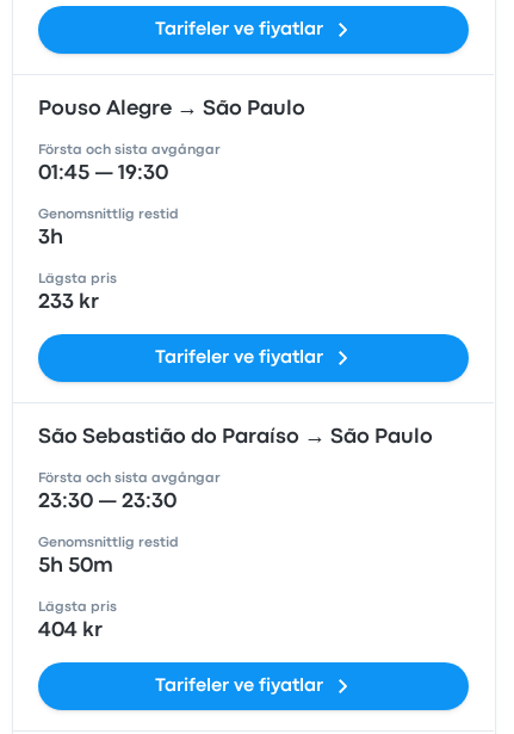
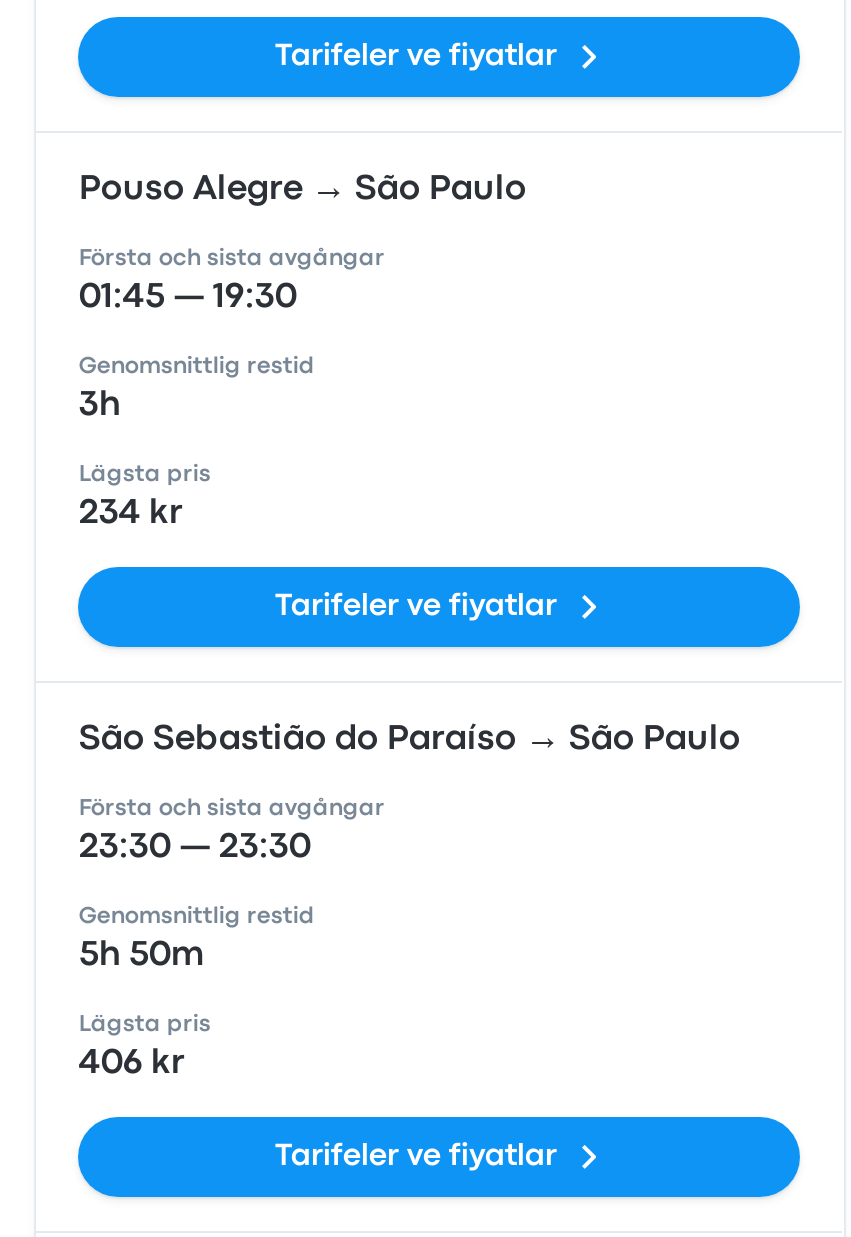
[39,294,99,312] 233 kr -> [79,499,183,529] 234 kr
[39,622,103,640] 404 kr -> [79,1049,185,1079] 406 kr

